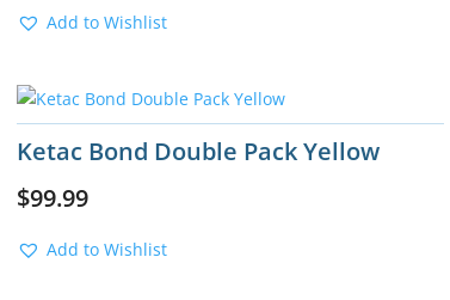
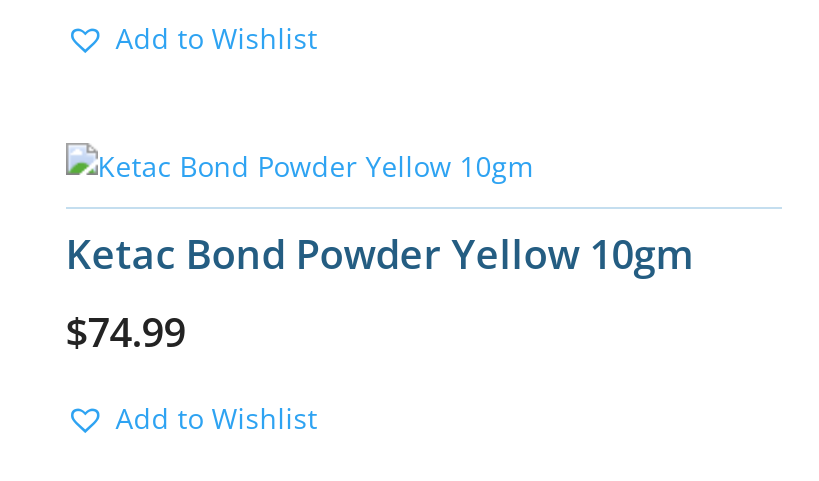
[16,136,379,168] Ketac Bond Double Pack Yellow -> [66,228,694,282] Ketac Bond Powder Yellow 10gm
[16,182,88,215] $99.99 -> [66,306,186,360] $74.99

